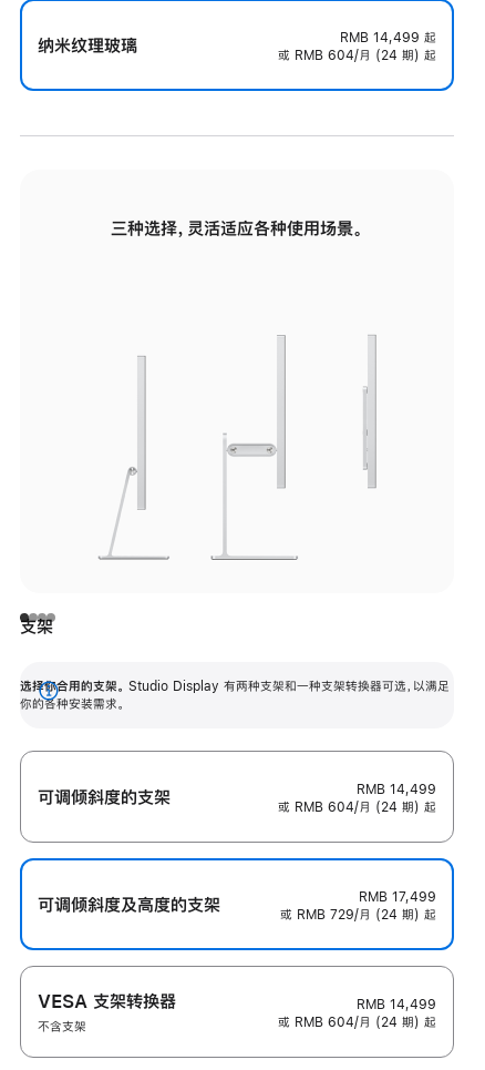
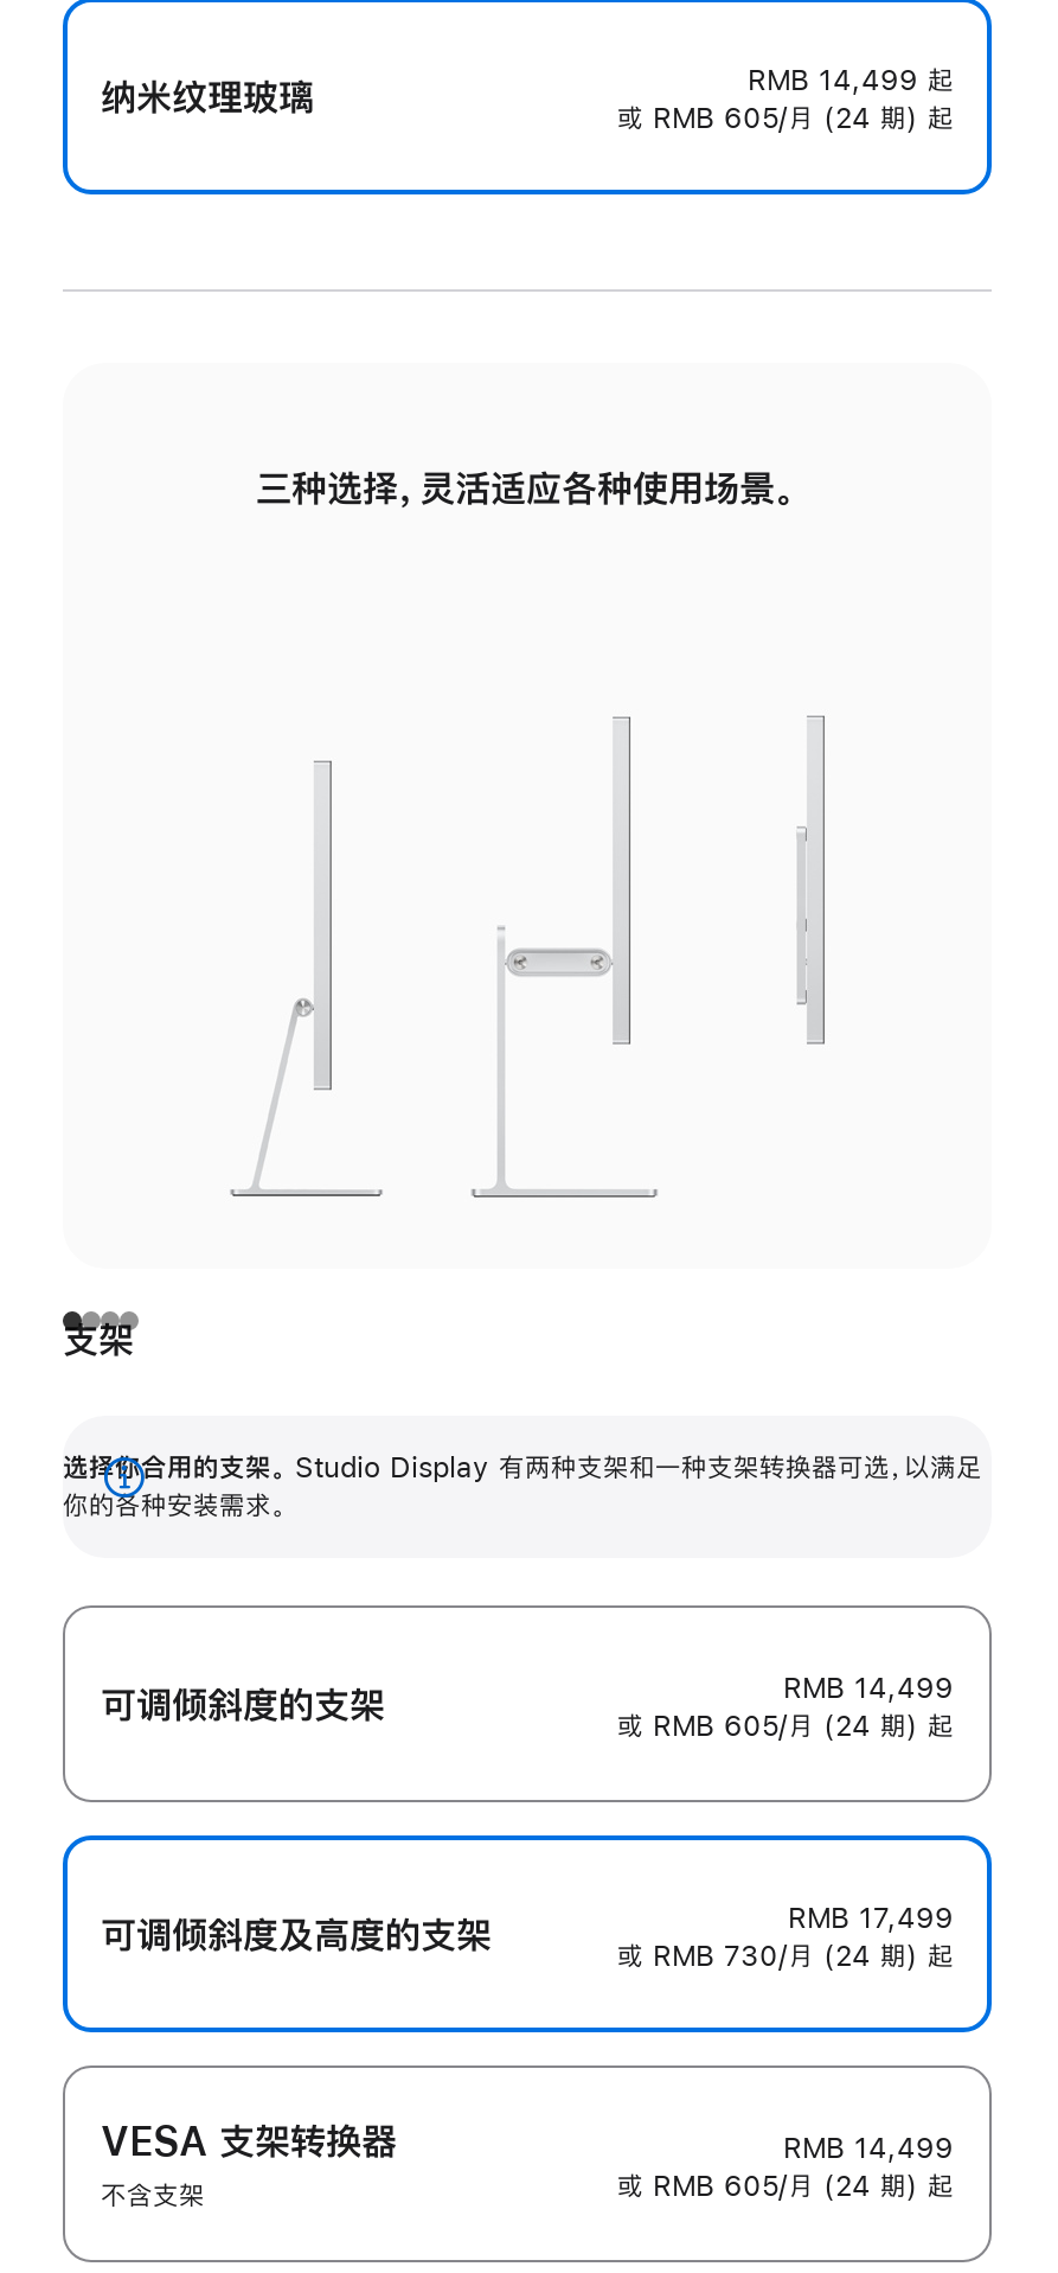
[278,49,436,62] 或 RMB 604/月 (24 期) 起 -> [617,105,954,133] 或 RMB 605/月 (24 期) 起
[278,801,436,814] 或 RMB 604/月 (24 期) 起 -> [617,1713,954,1741] 或 RMB 605/月 (24 期) 起
[280,908,436,922] 或 RMB 729/月 (24 期) 起 -> [617,1943,954,1971] 或 RMB 730/月 (24 期) 起
[278,1016,436,1029] 或 RMB 604/月 (24 期) 起 -> [617,2173,954,2201] 或 RMB 605/月 (24 期) 起

